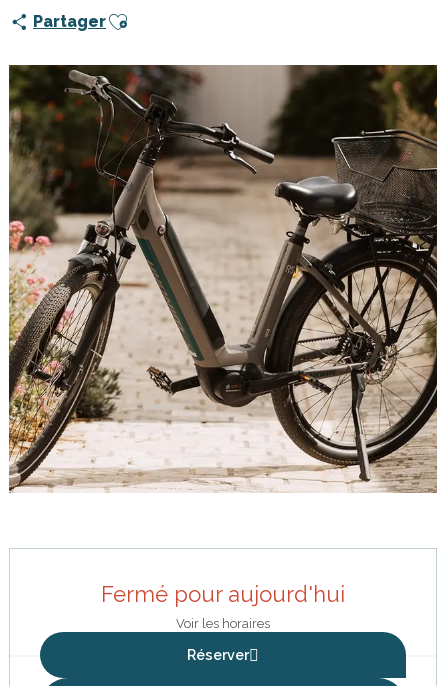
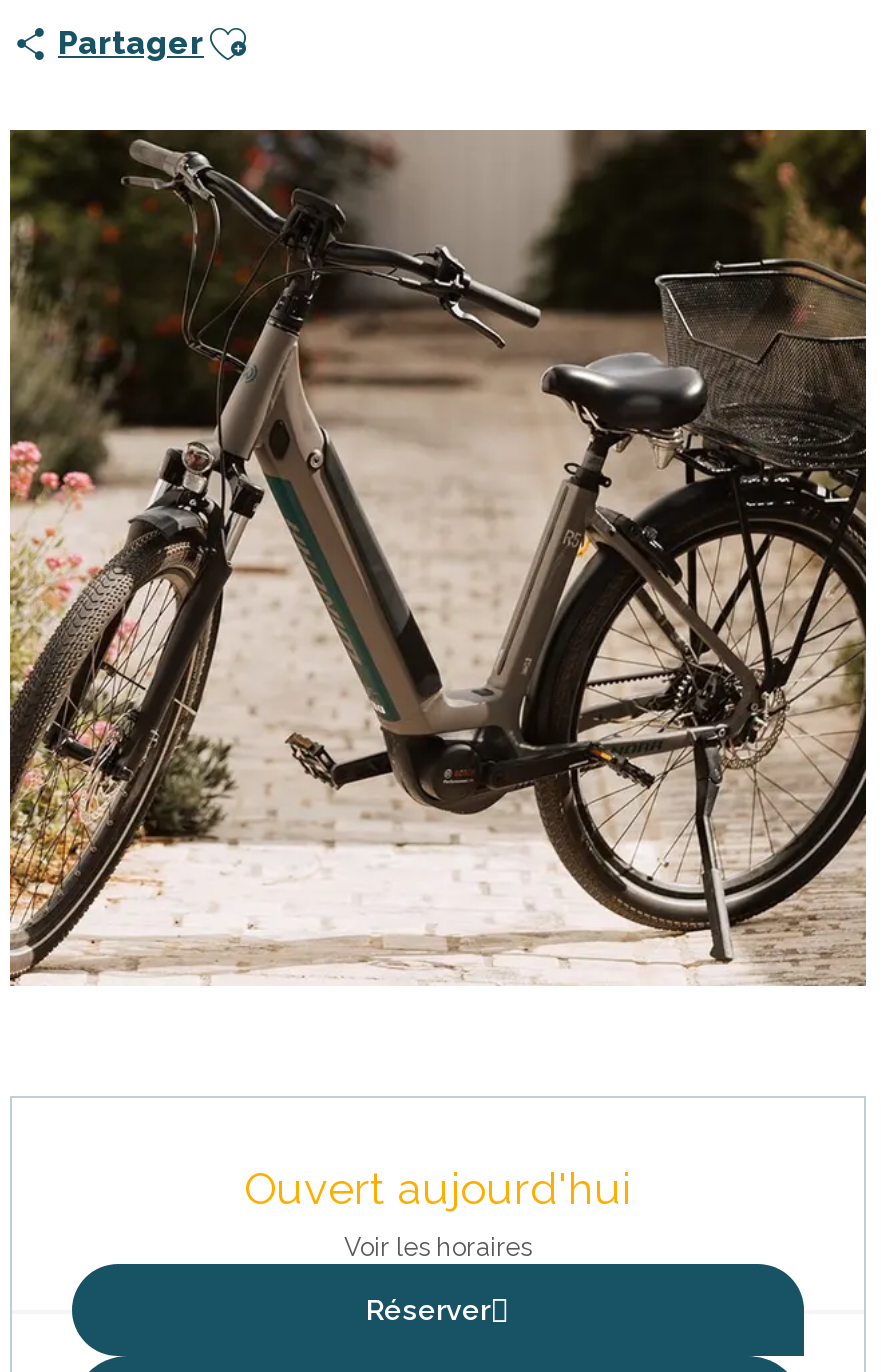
[101,581,345,607] Fermé pour aujourd'hui -> [244,1162,632,1214] Ouvert aujourd'hui

